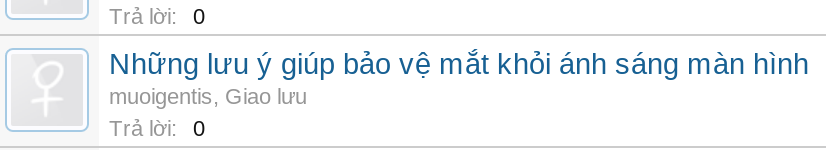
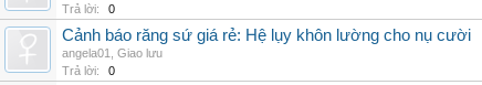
[109,48,809,108] Những lưu ý giúp bảo vệ mắt khỏi ánh sáng màn hình | muoigentis, Giao lưu -> [62,26,471,60] Cảnh báo răng sứ giá rẻ: Hệ lụy khôn lường cho nụ cười | angela01, Giao lưu

